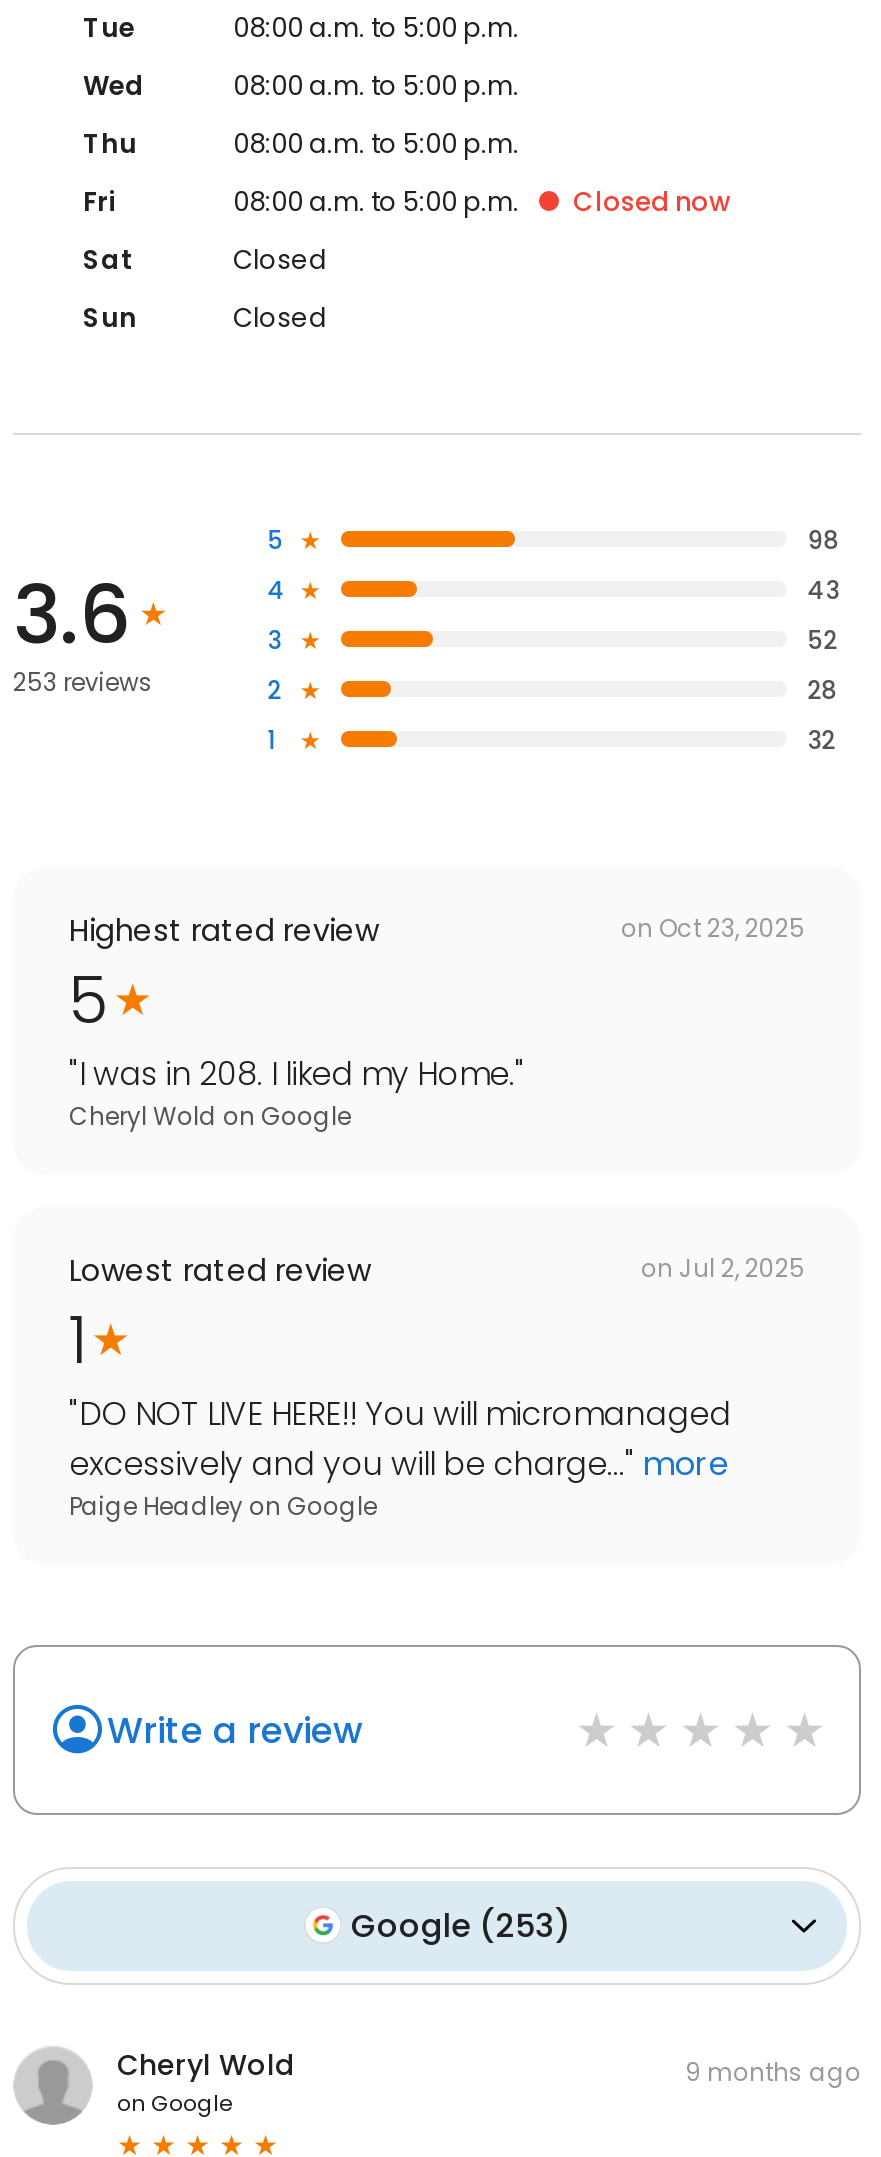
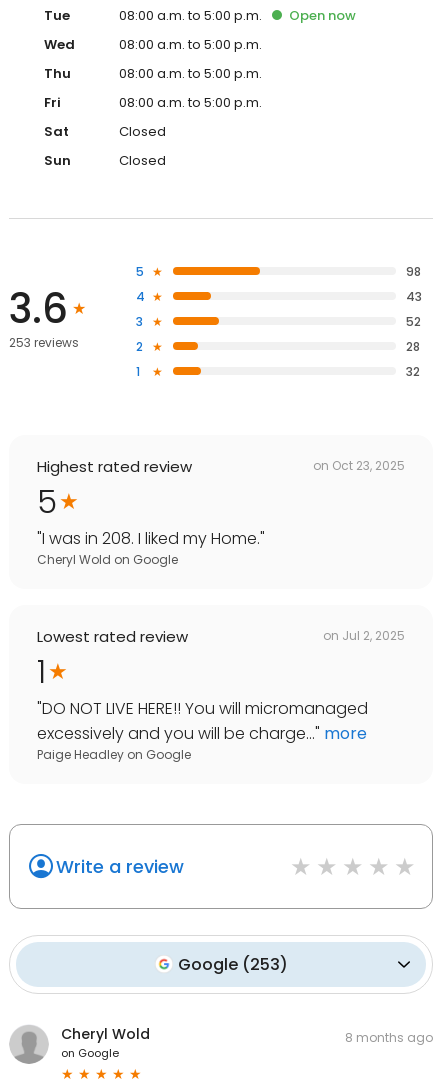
none -> [289,6,356,25] Open now
[573,183,731,221] Closed now -> none
[685,2055,861,2089] 9 months ago -> [345,1029,433,1046] 8 months ago

